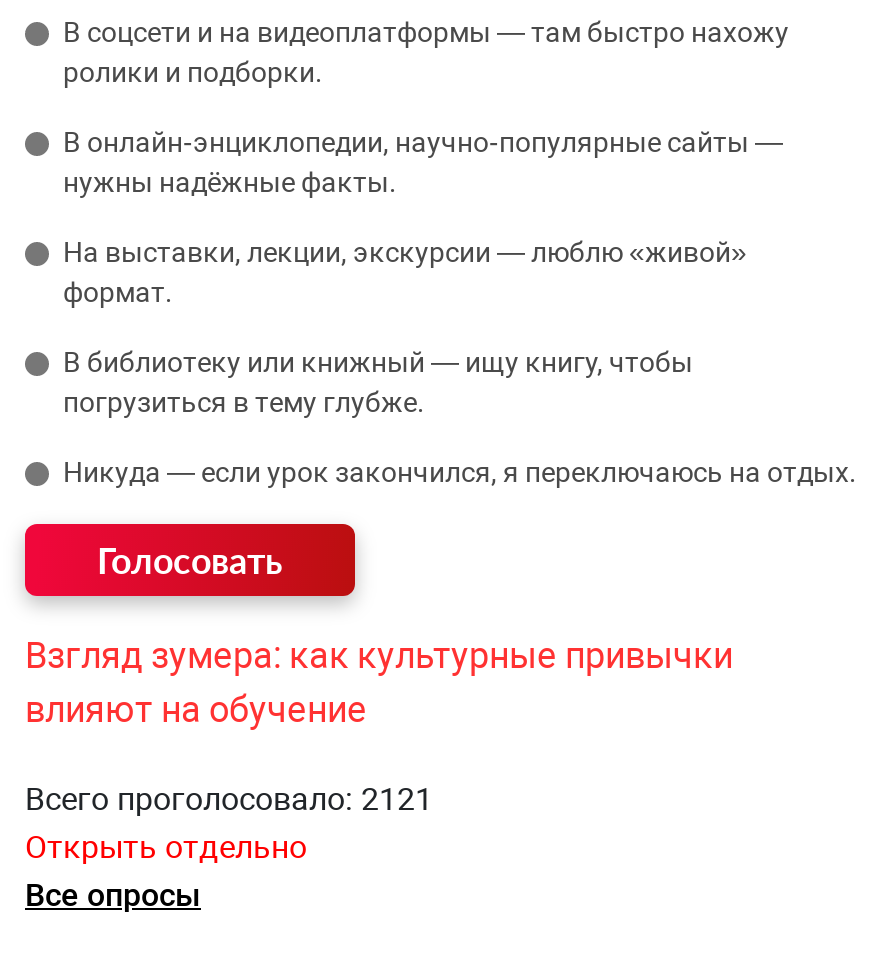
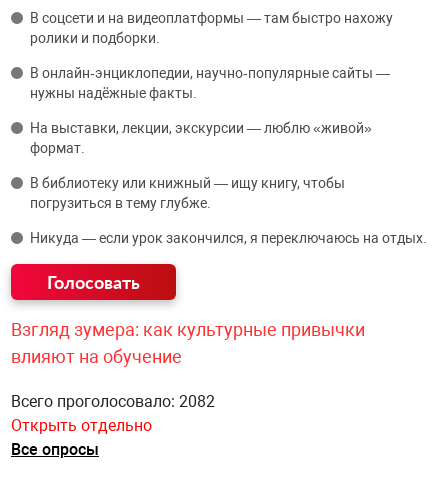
[25,780,433,818] Всего проголосовало: 2121 -> [11,392,215,411] Всего проголосовало: 2082

